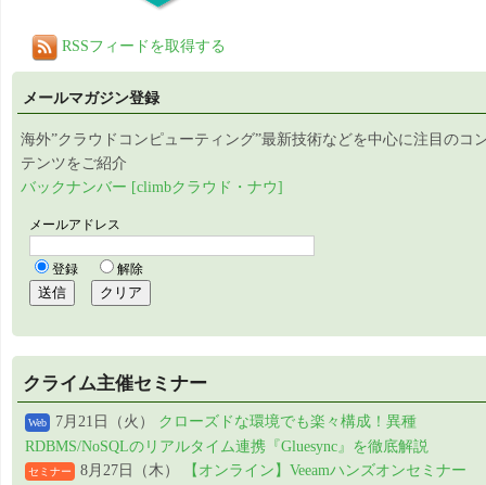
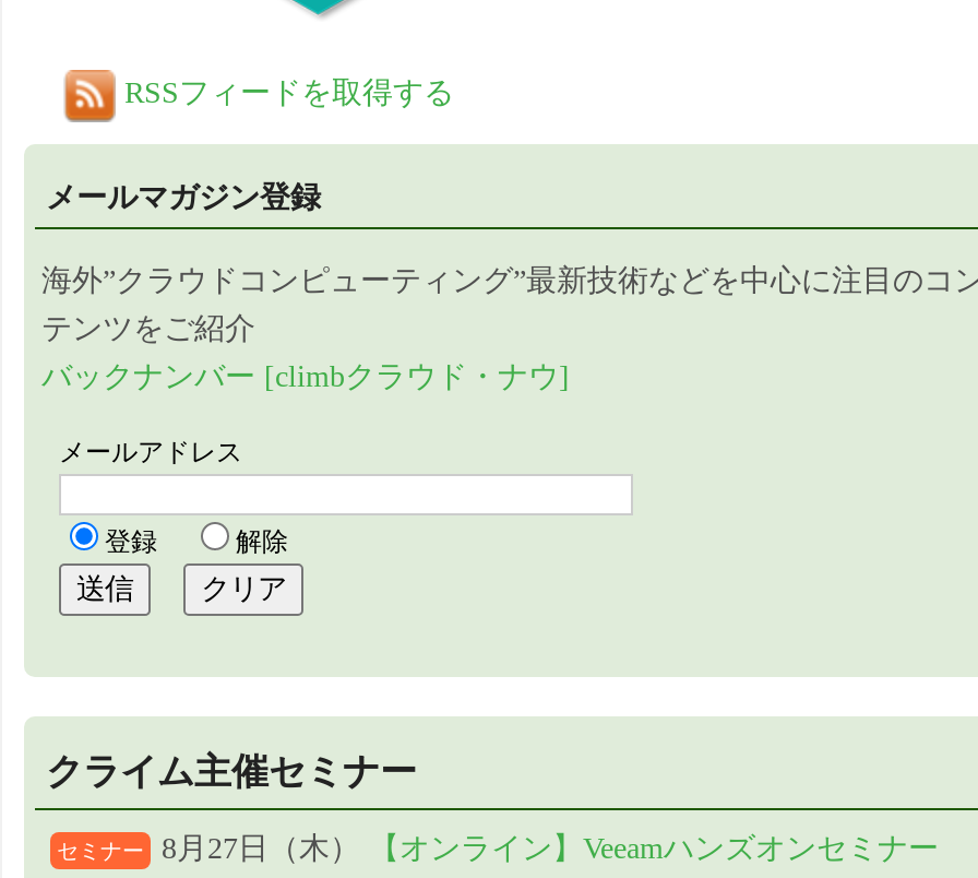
[25,414,429,455] Web | 7月21日（火）クローズドな環境でも楽々構成！異種 | RDBMS/NoSQLのリアルタイム連携『Gluesync』を徹底解説 -> none

